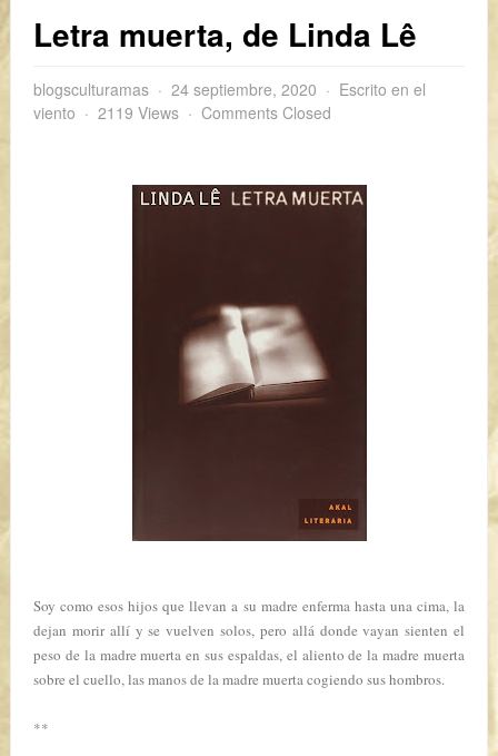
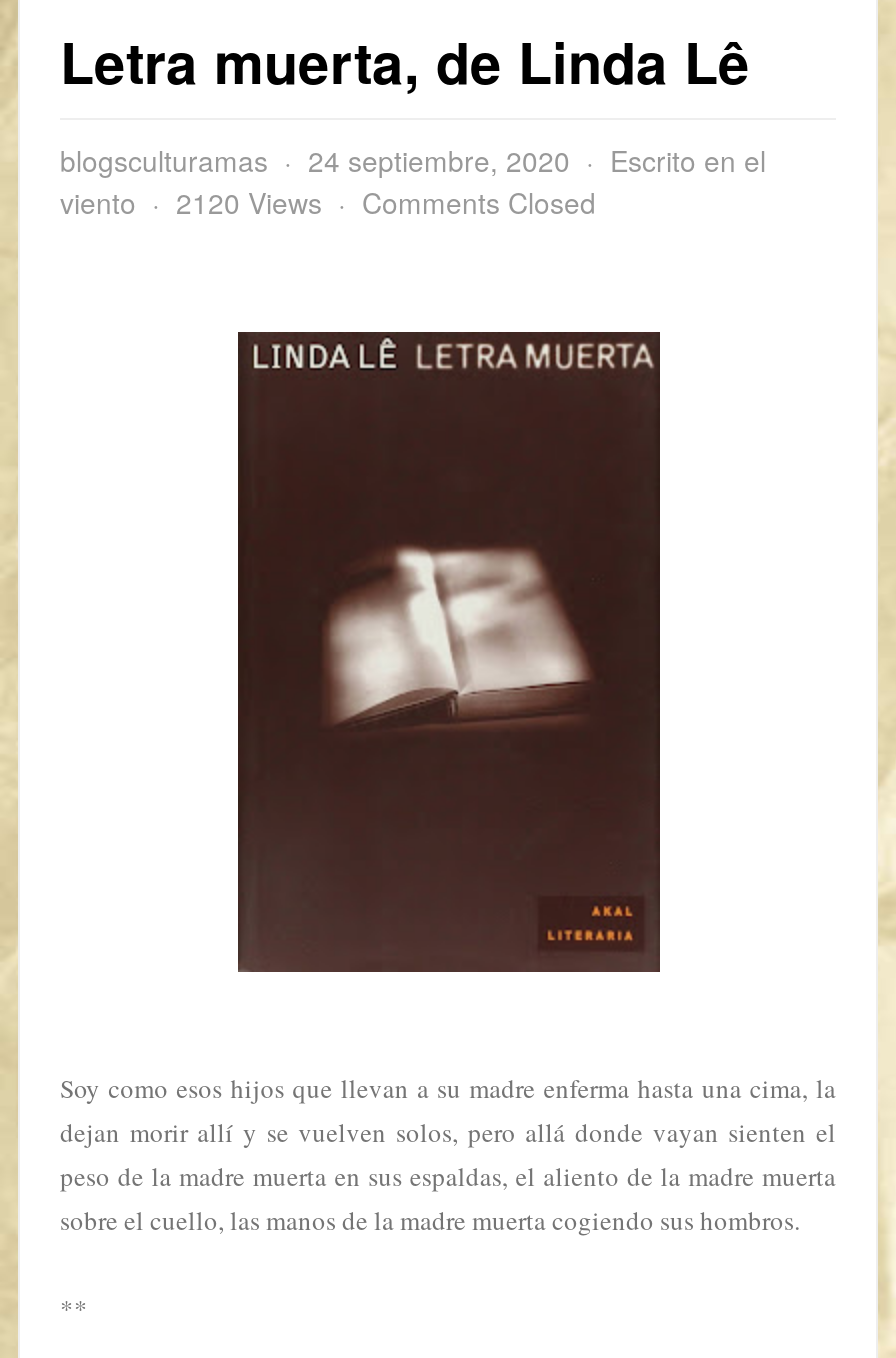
[33,101,331,124] viento 2119 Views Comments Closed -> [60,182,596,222] viento 2120 Views Comments Closed

